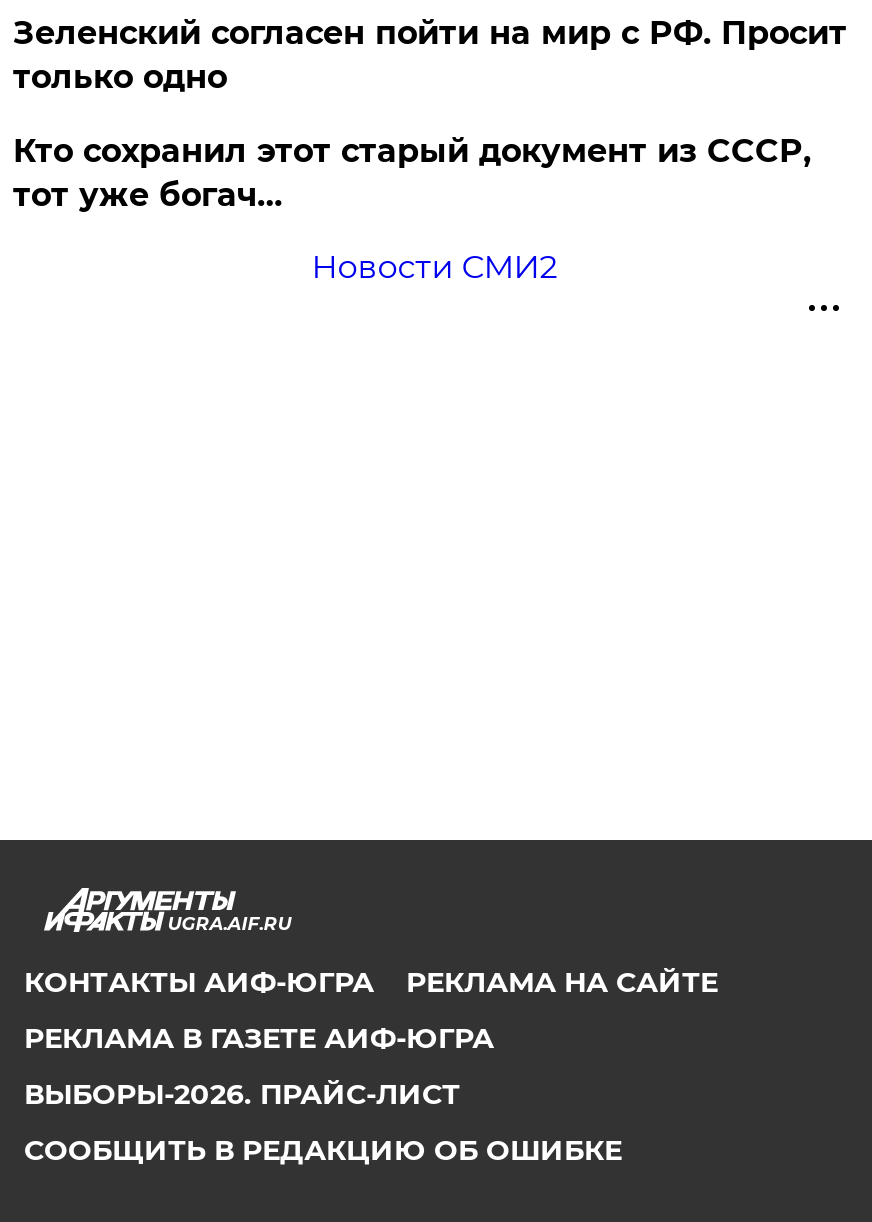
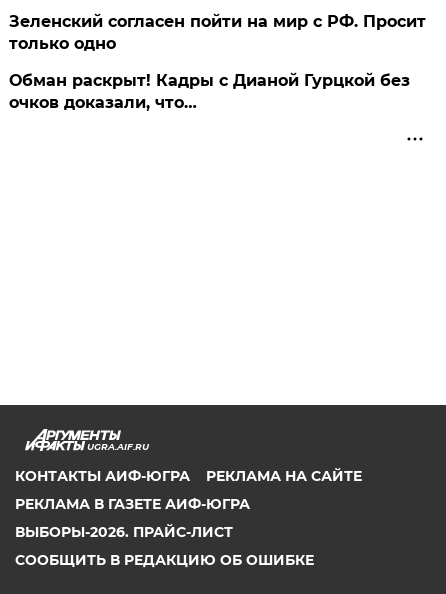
[13,132,811,286] Кто сохранил этот старый документ из СССР, | тот уже богач… | Новости СМИ2 -> [9,71,410,112] Обман раскрыт! Кадры с Дианой Гурцкой без | очков доказали, что…

